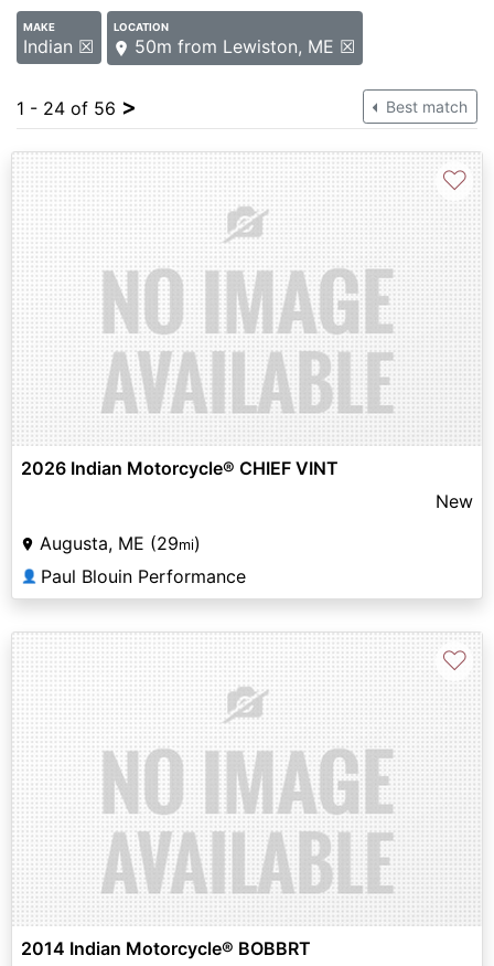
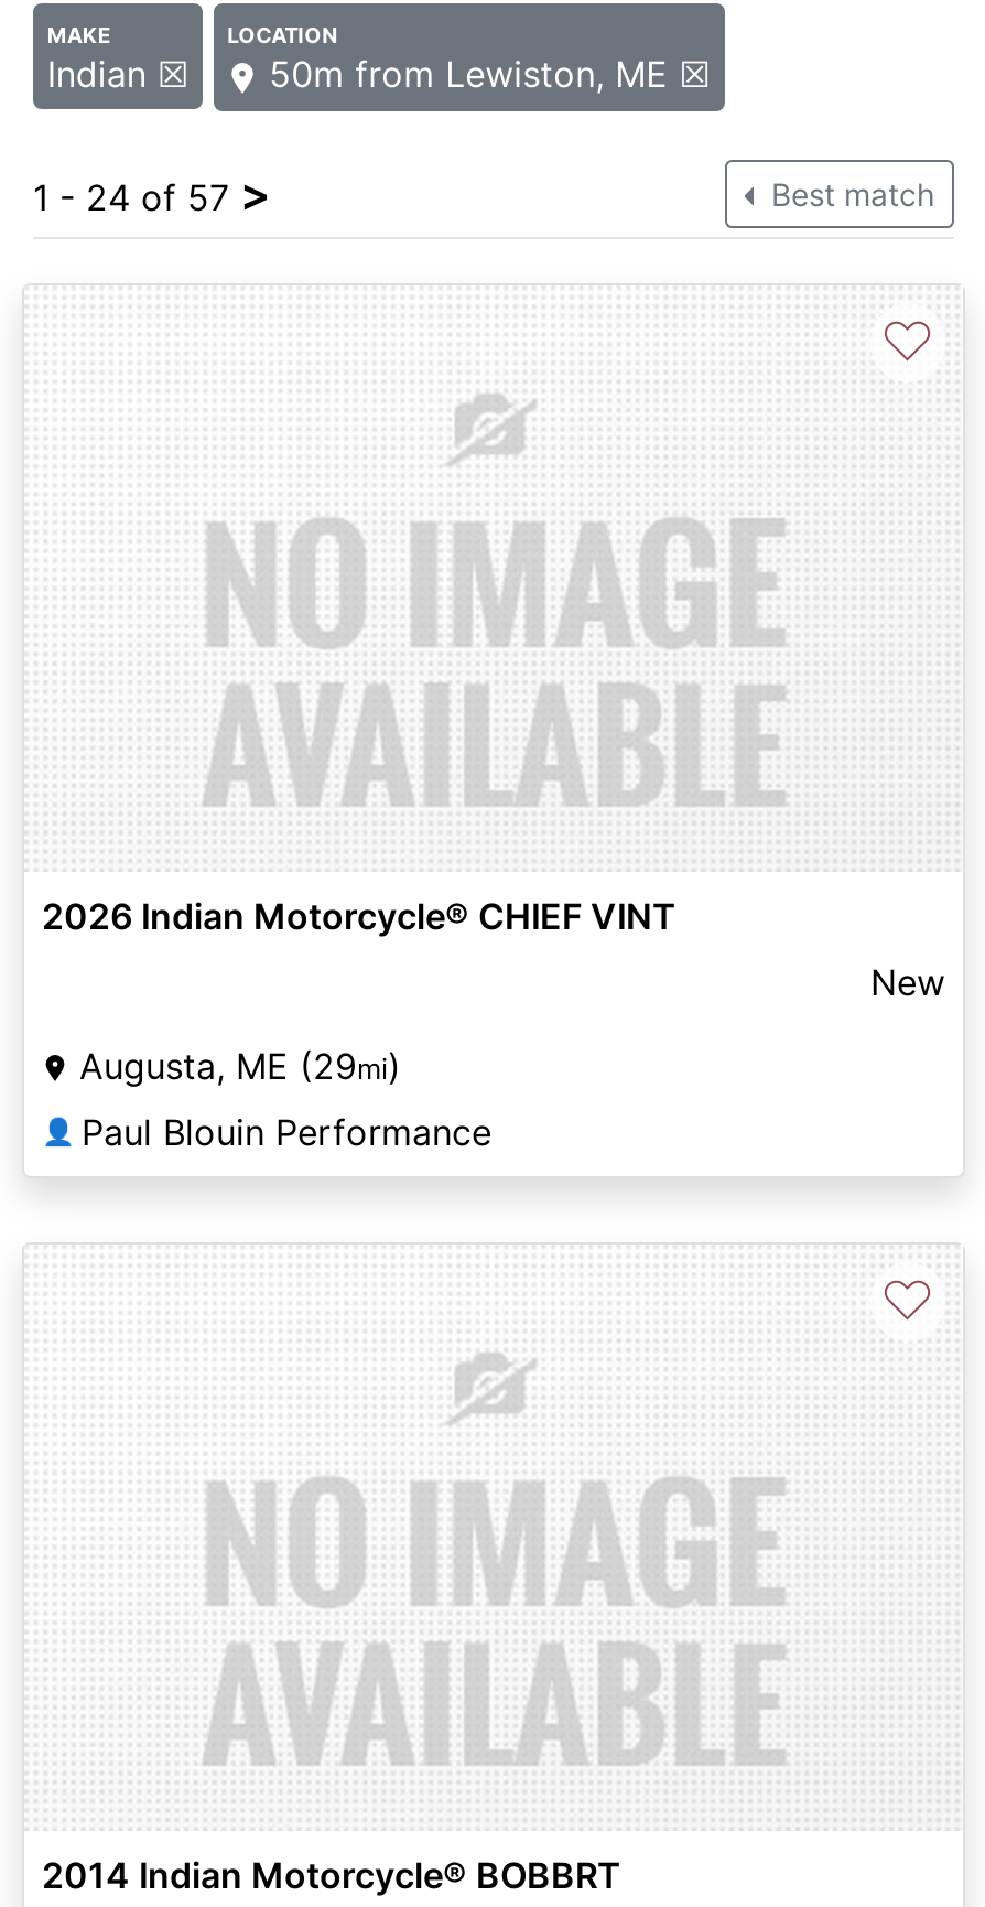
[17,92,137,120] 1 - 24 of 56 > -> [33,166,271,221] 1 - 24 of 57 >

